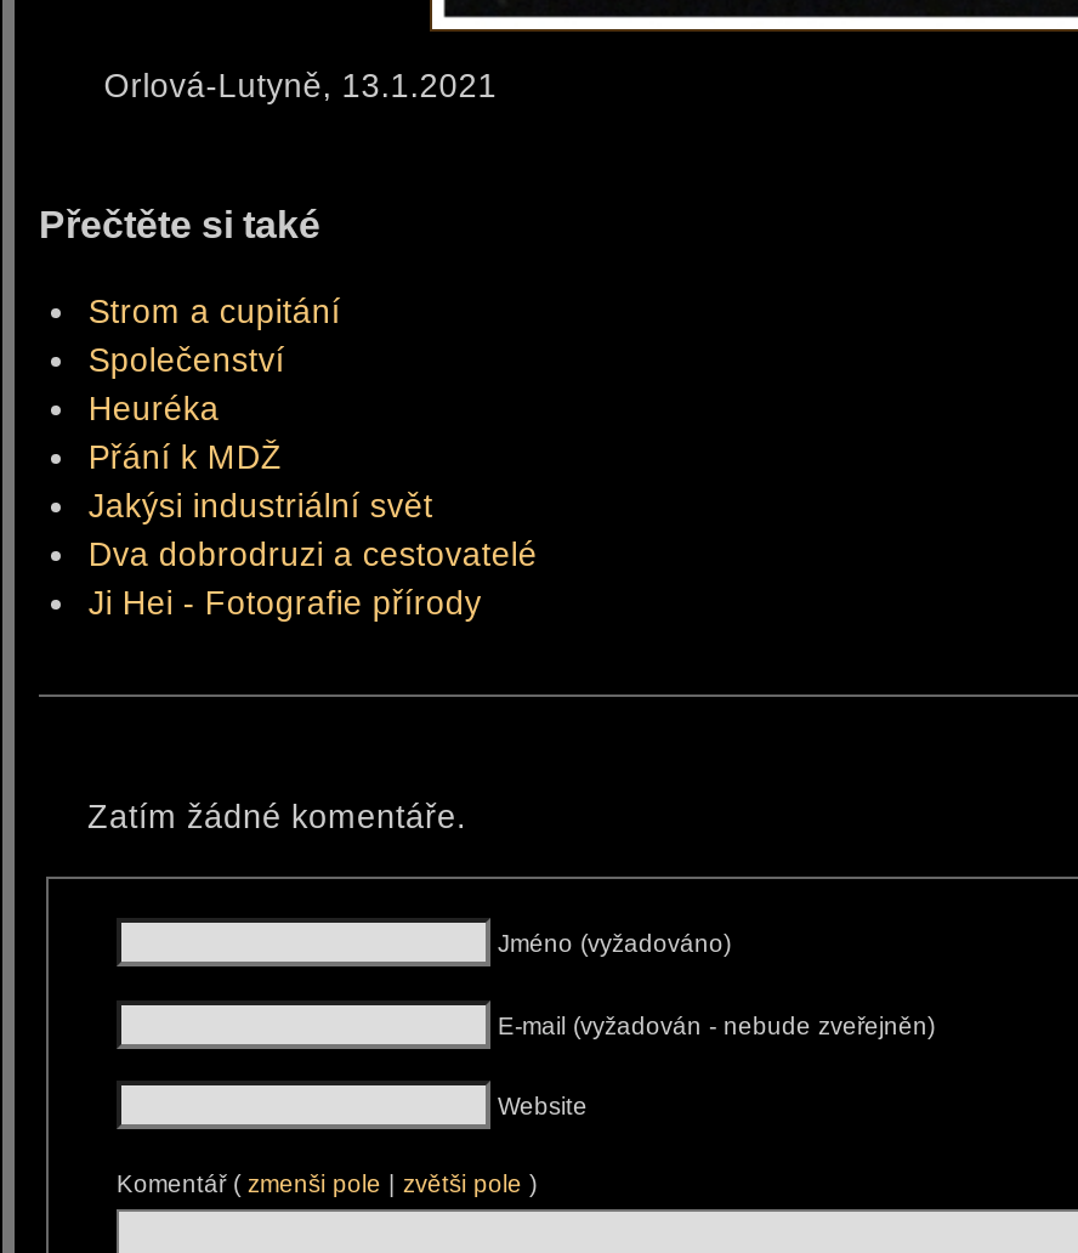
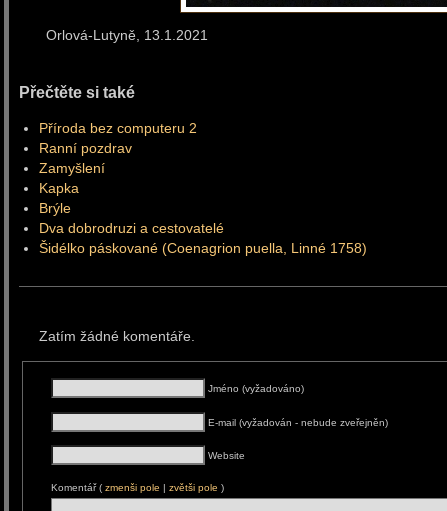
[88,293,433,523] Strom a cupitání | Společenství | Heuréka | Přání k MDŽ | Jakýsi industriální svět -> [39,120,197,215] Příroda bez computeru 2 | Ranní pozdrav | Zamyšlení | Kapka | Brýle
[88,584,482,620] Ji Hei - Fotografie přírody -> [39,240,367,255] Šidélko páskované (Coenagrion puella, Linné 1758)

